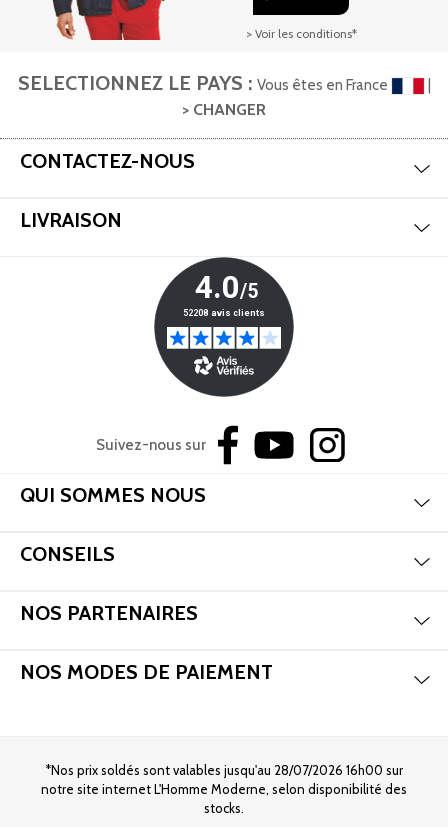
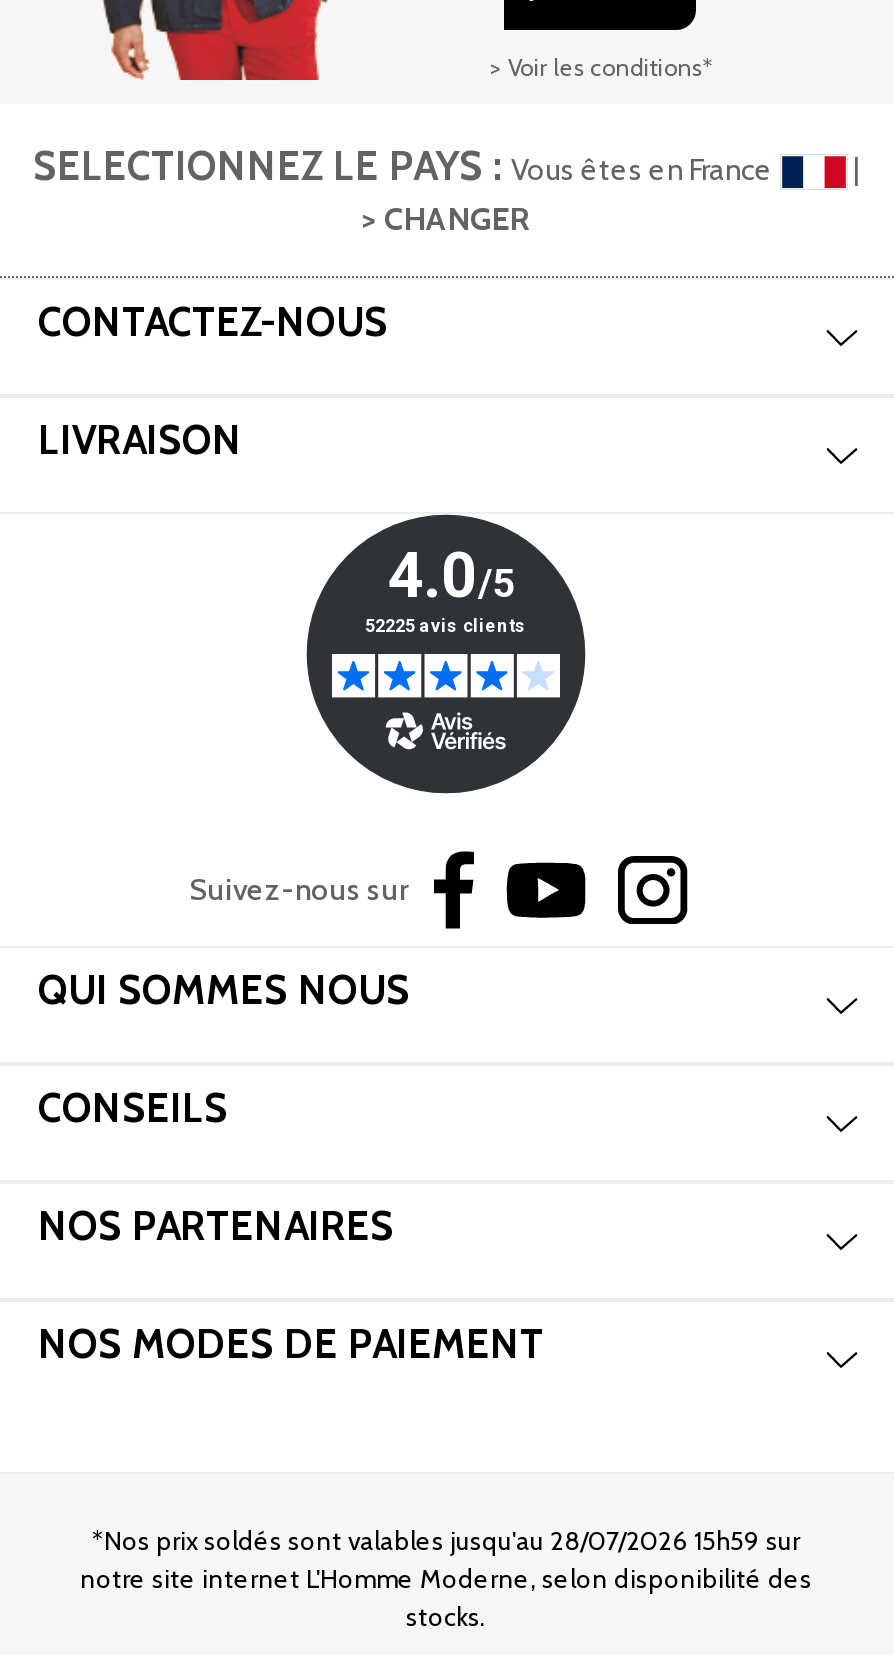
[45,762,403,778] *Nos prix soldés sont valables jusqu'au 28/07/2026 16h00 sur -> [92,1524,800,1556] *Nos prix soldés sont valables jusqu'au 28/07/2026 15h59 sur

